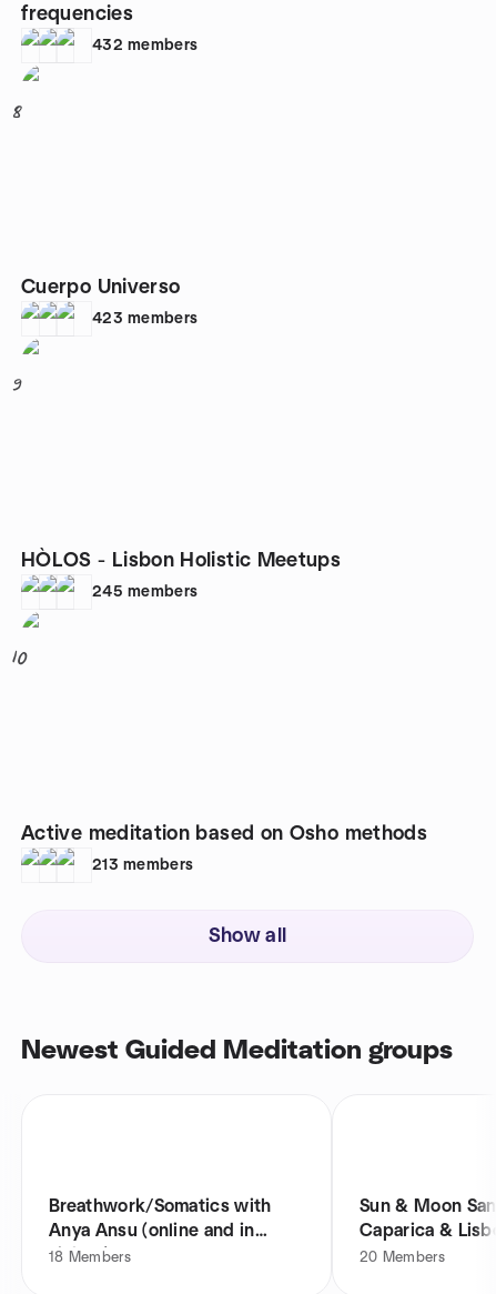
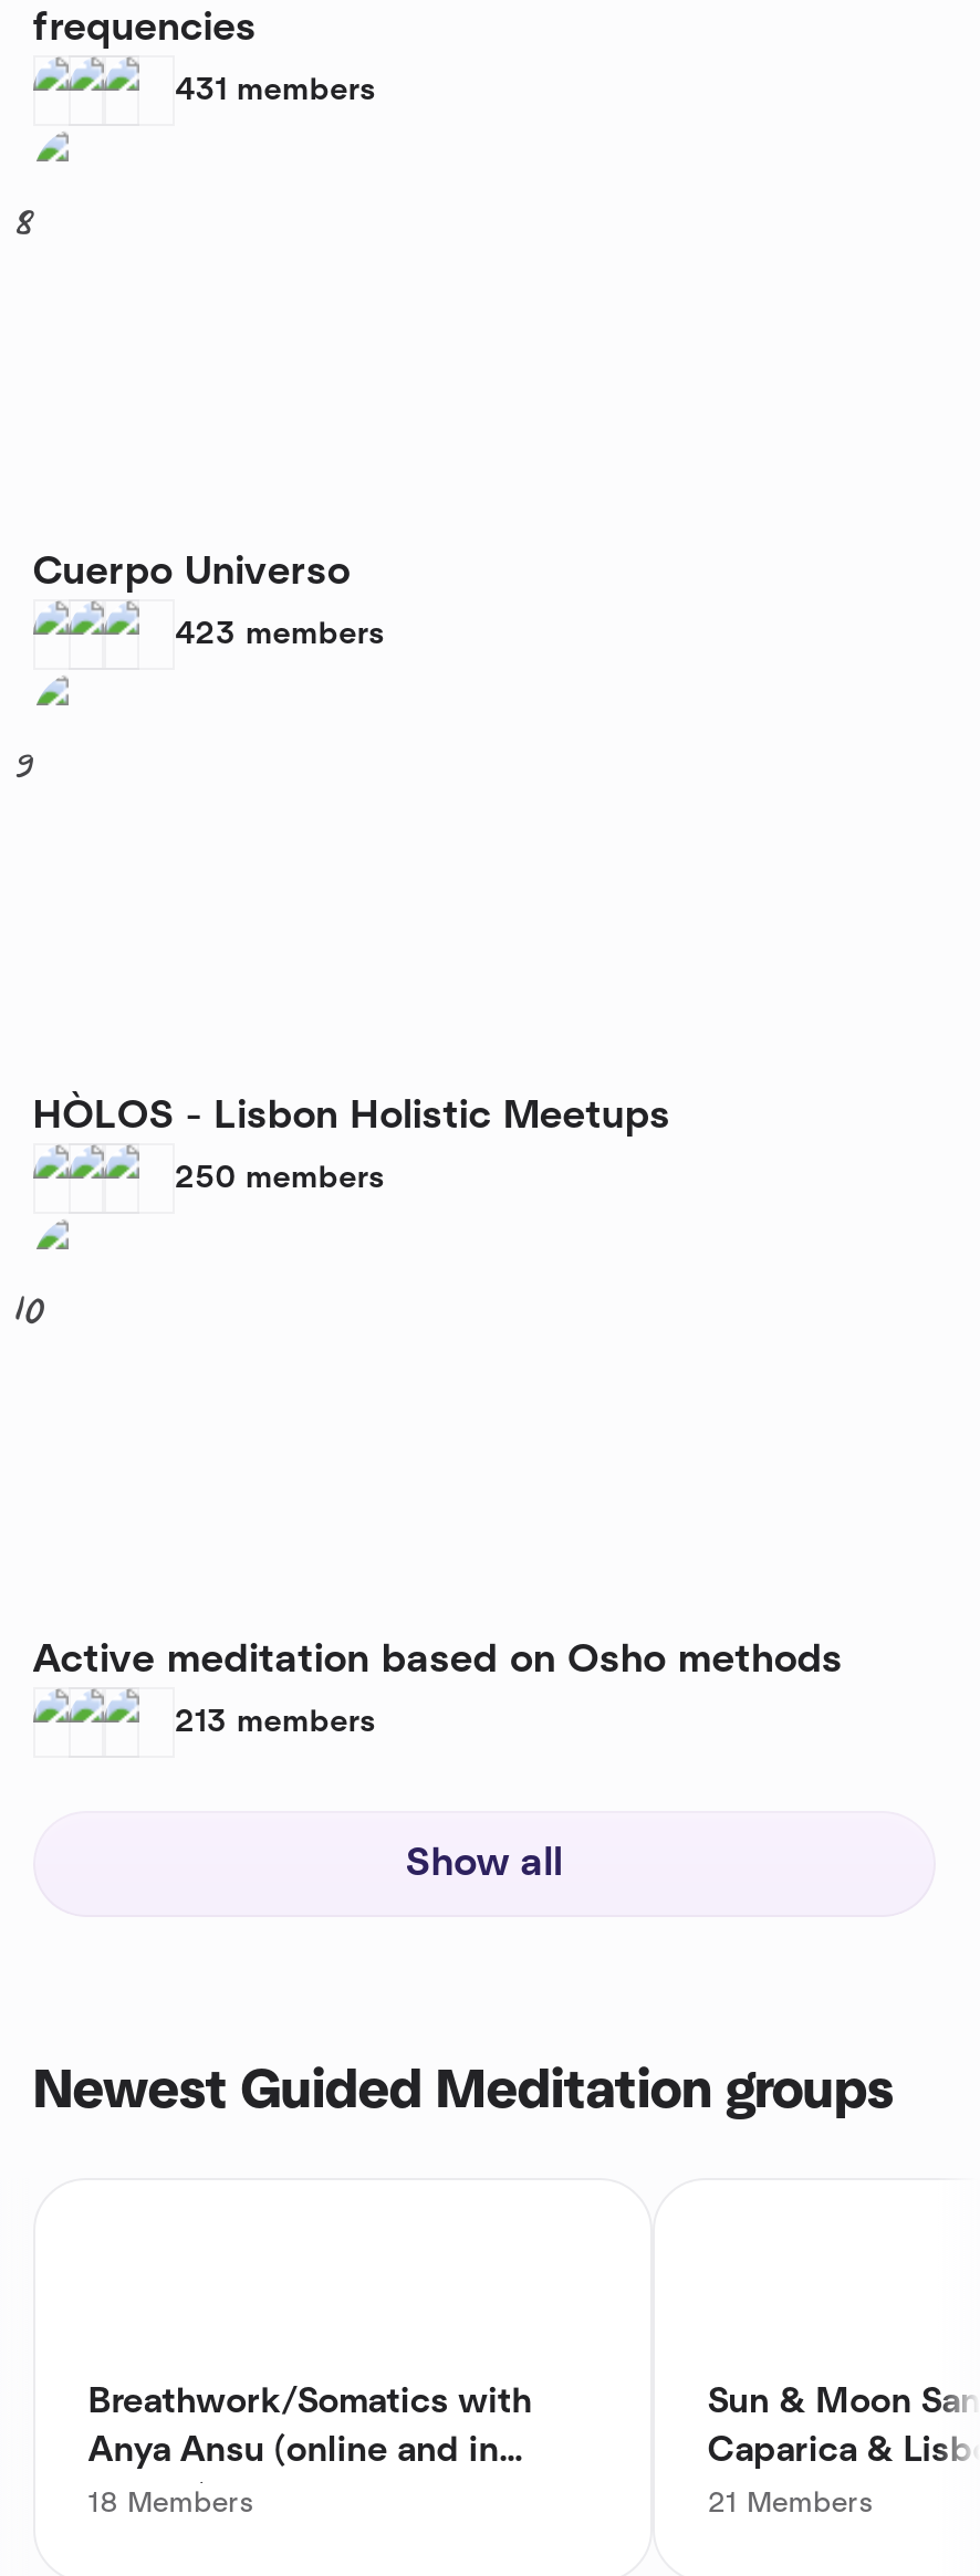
[92,38,198,53] 432 members -> [175,75,376,106] 431 members
[92,584,198,600] 245 members -> [175,1163,385,1194] 250 members
[360,1251,446,1265] 20 Members -> [708,2490,873,2519] 21 Members

